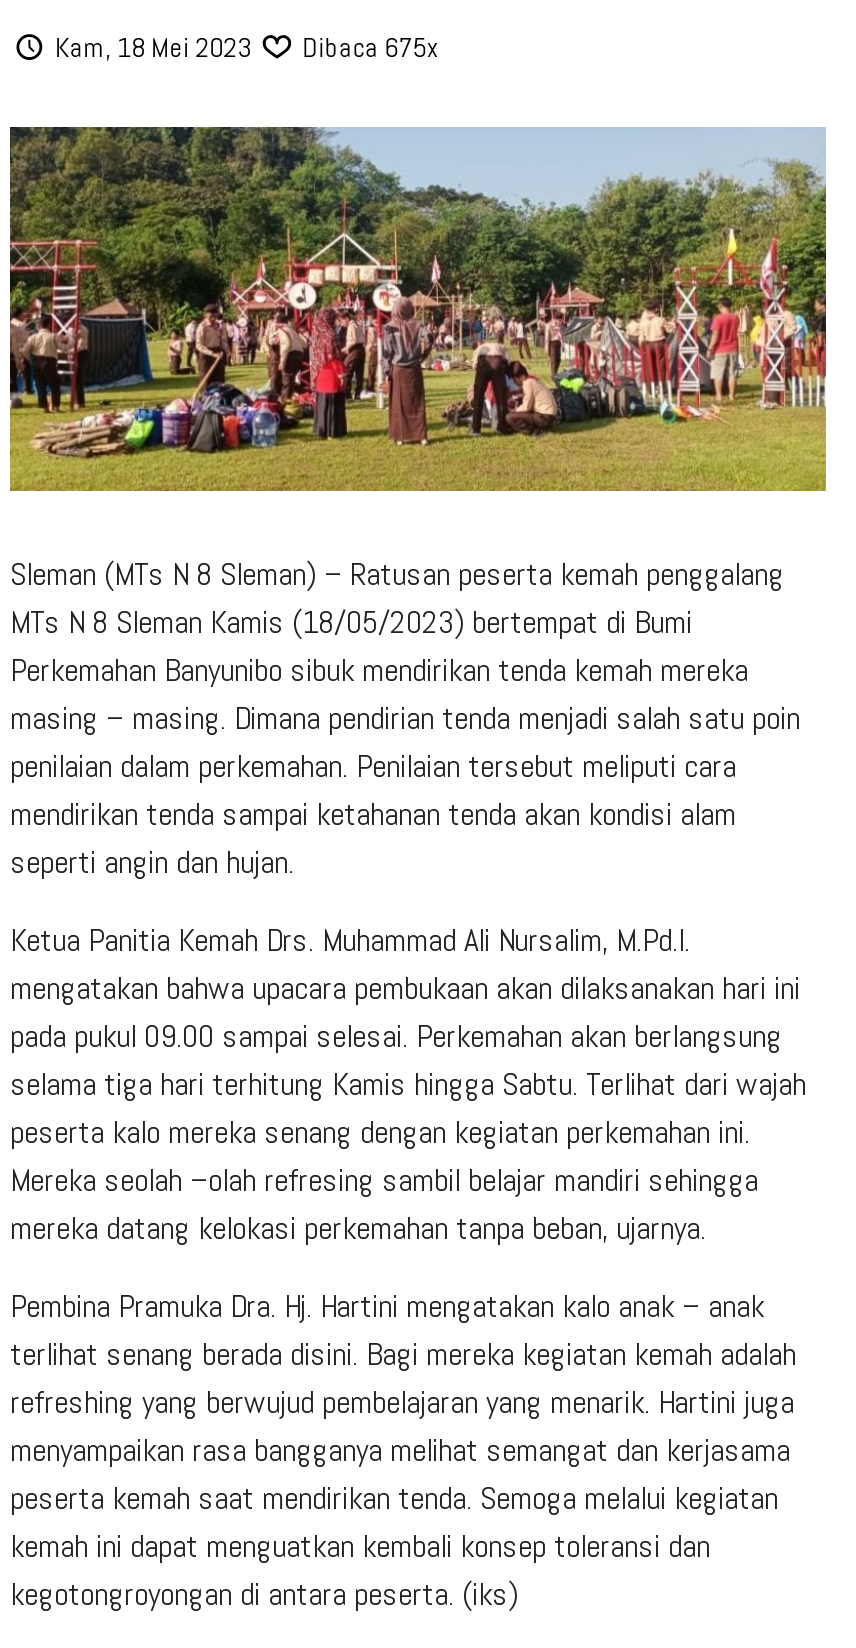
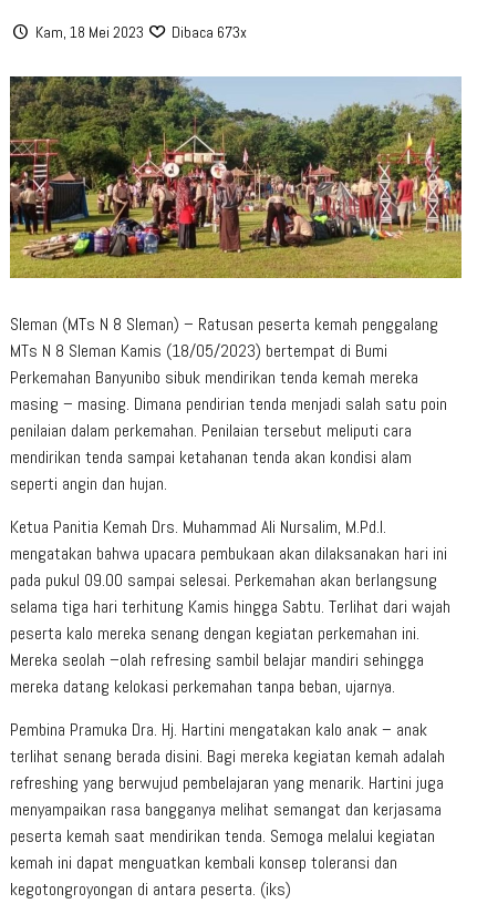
[296,29,438,65] Dibaca 675x -> [168,22,247,42] Dibaca 673x

